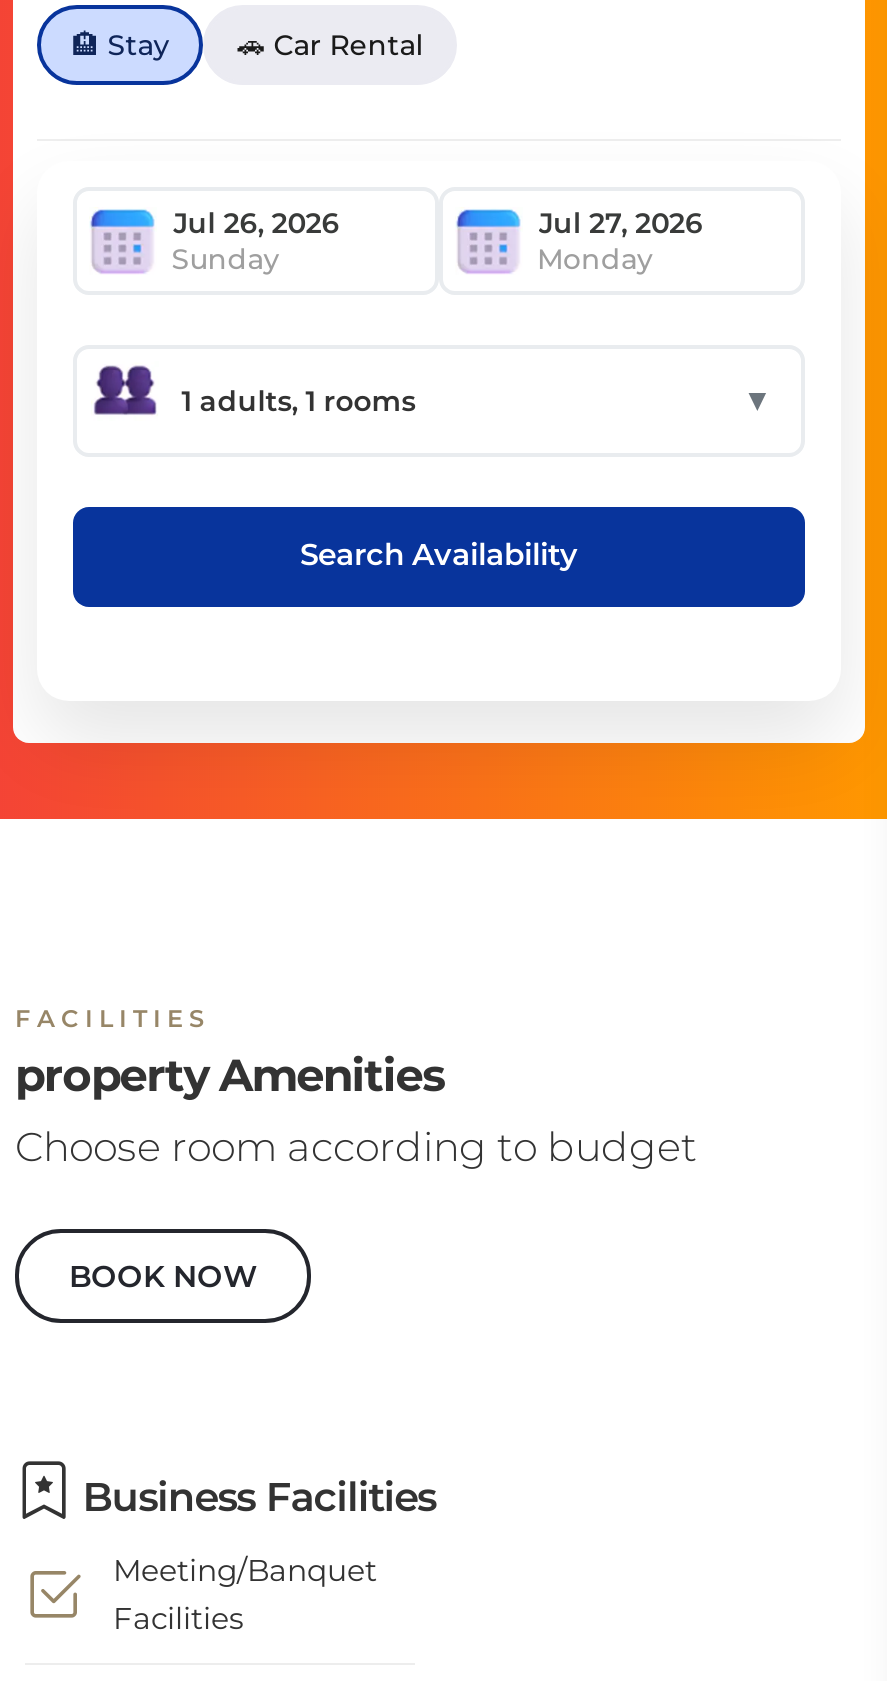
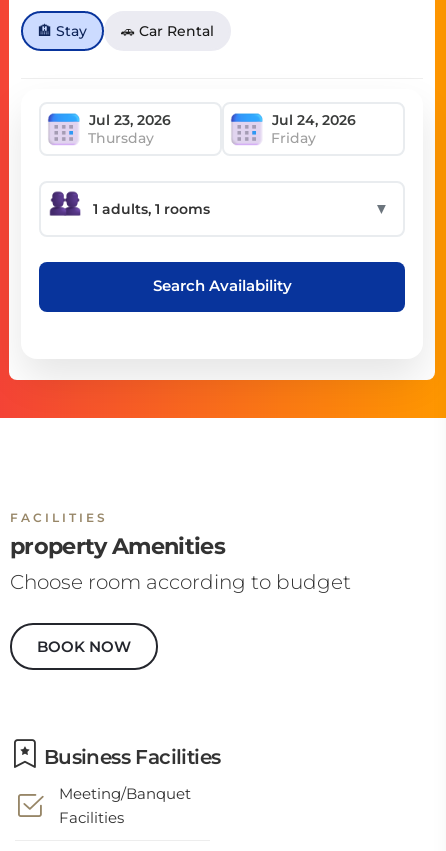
[171,240,653,276] Sunday | Monday -> [88,128,316,146] Thursday | Friday

